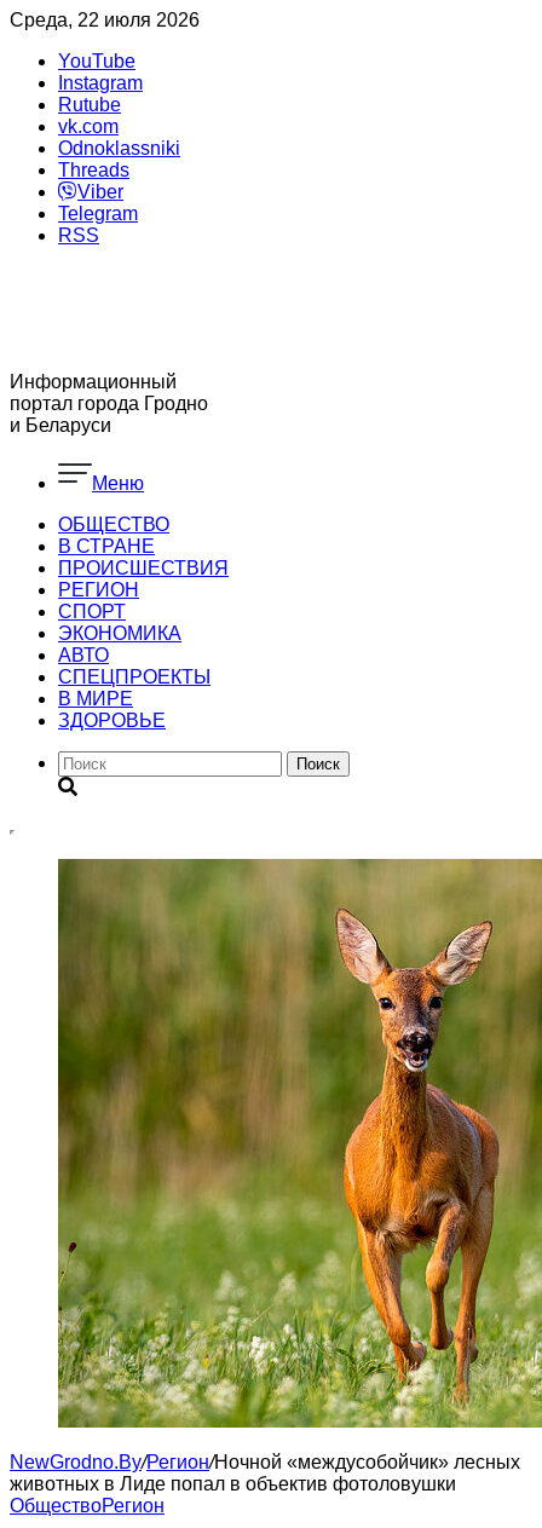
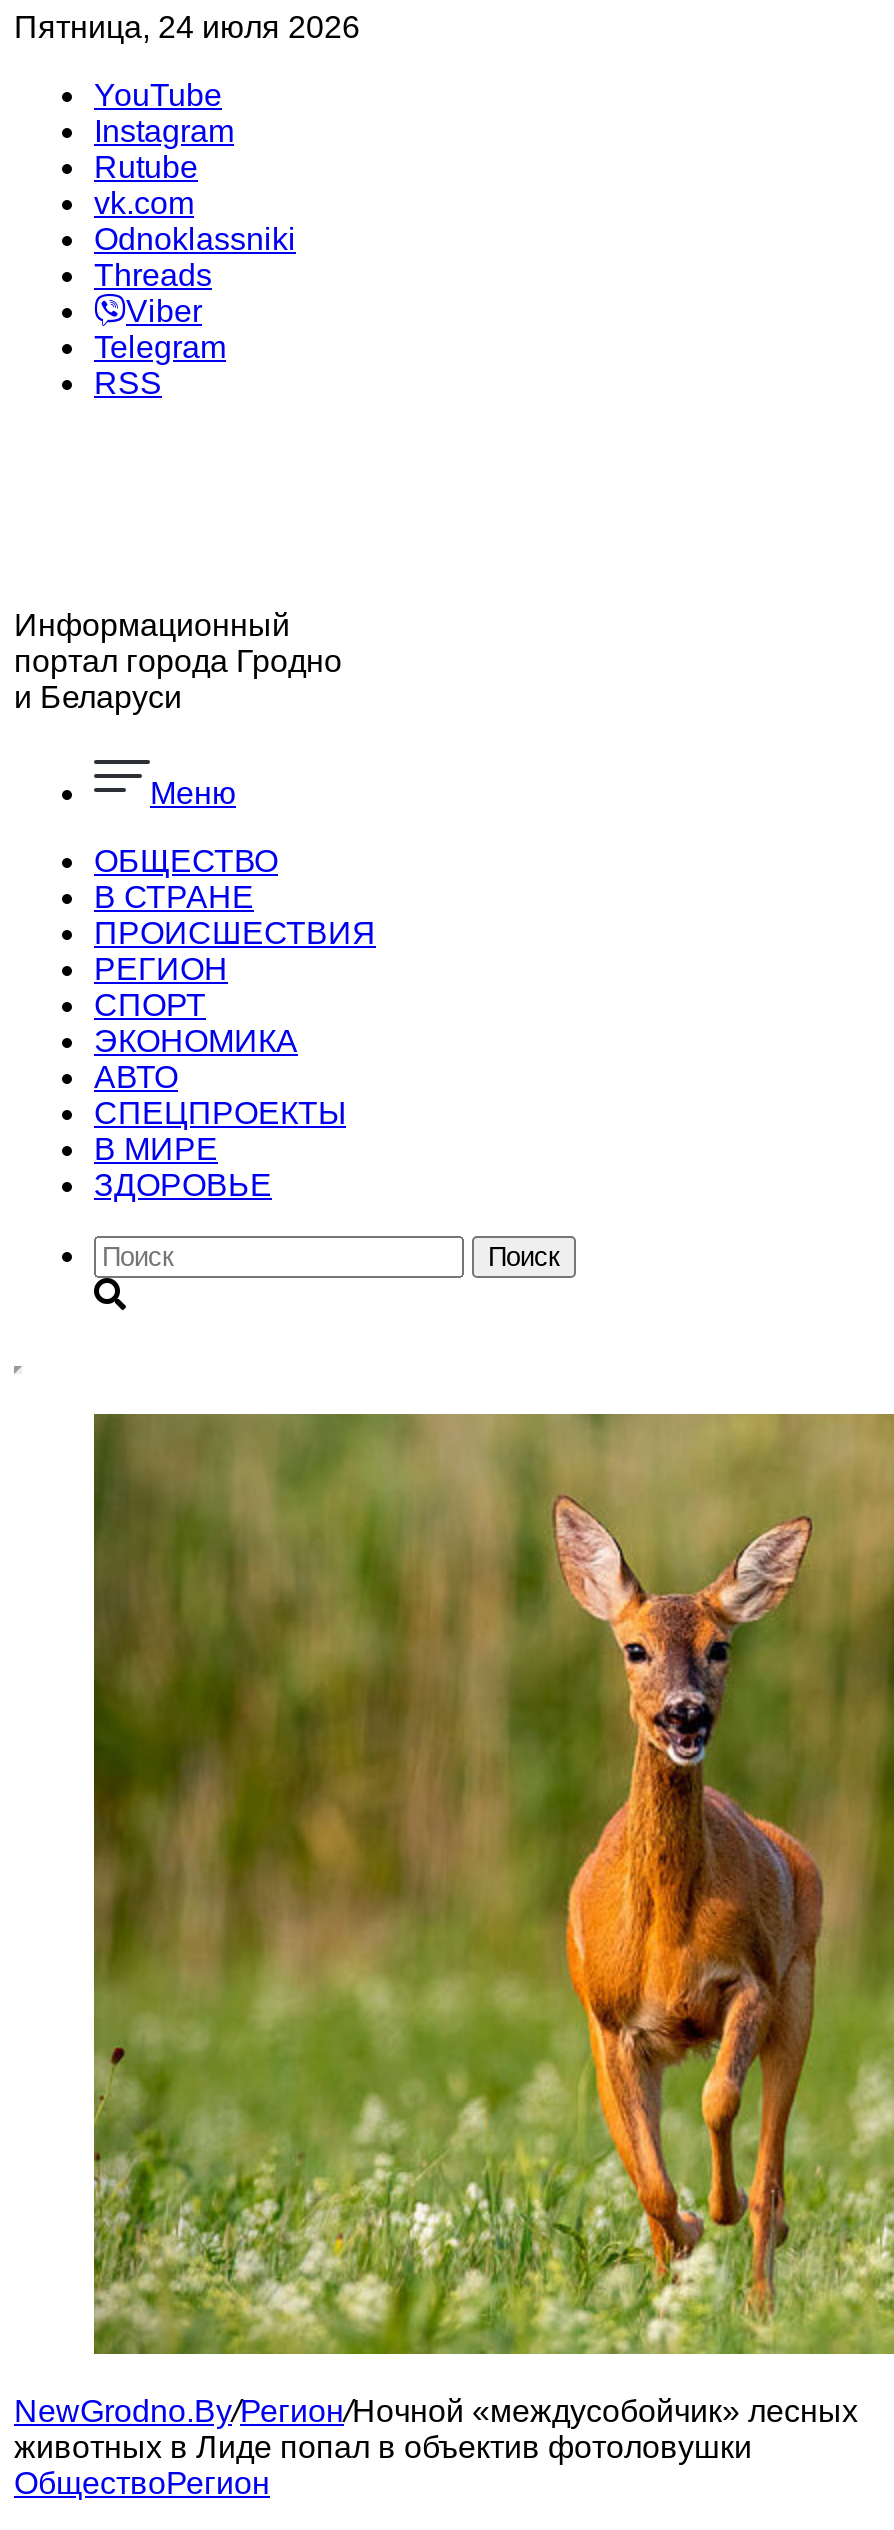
[10,10,200,30] Среда, 22 июля 2026 -> [14,10,360,44] Пятница, 24 июля 2026

